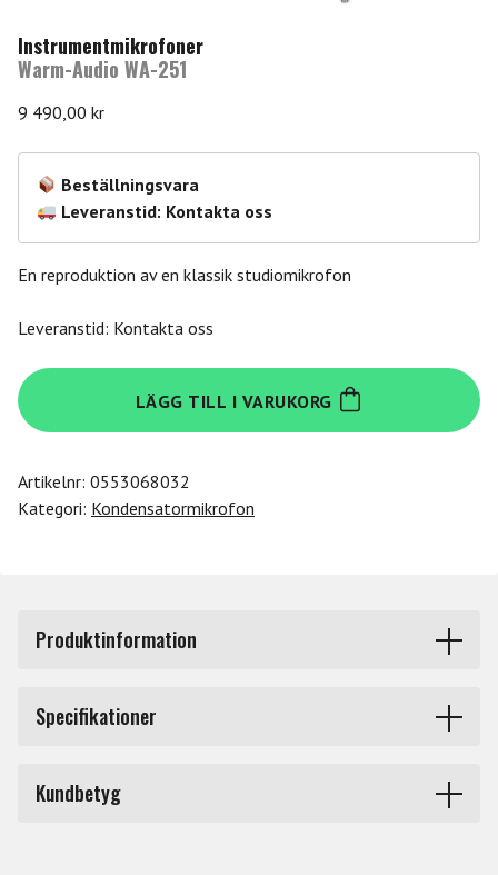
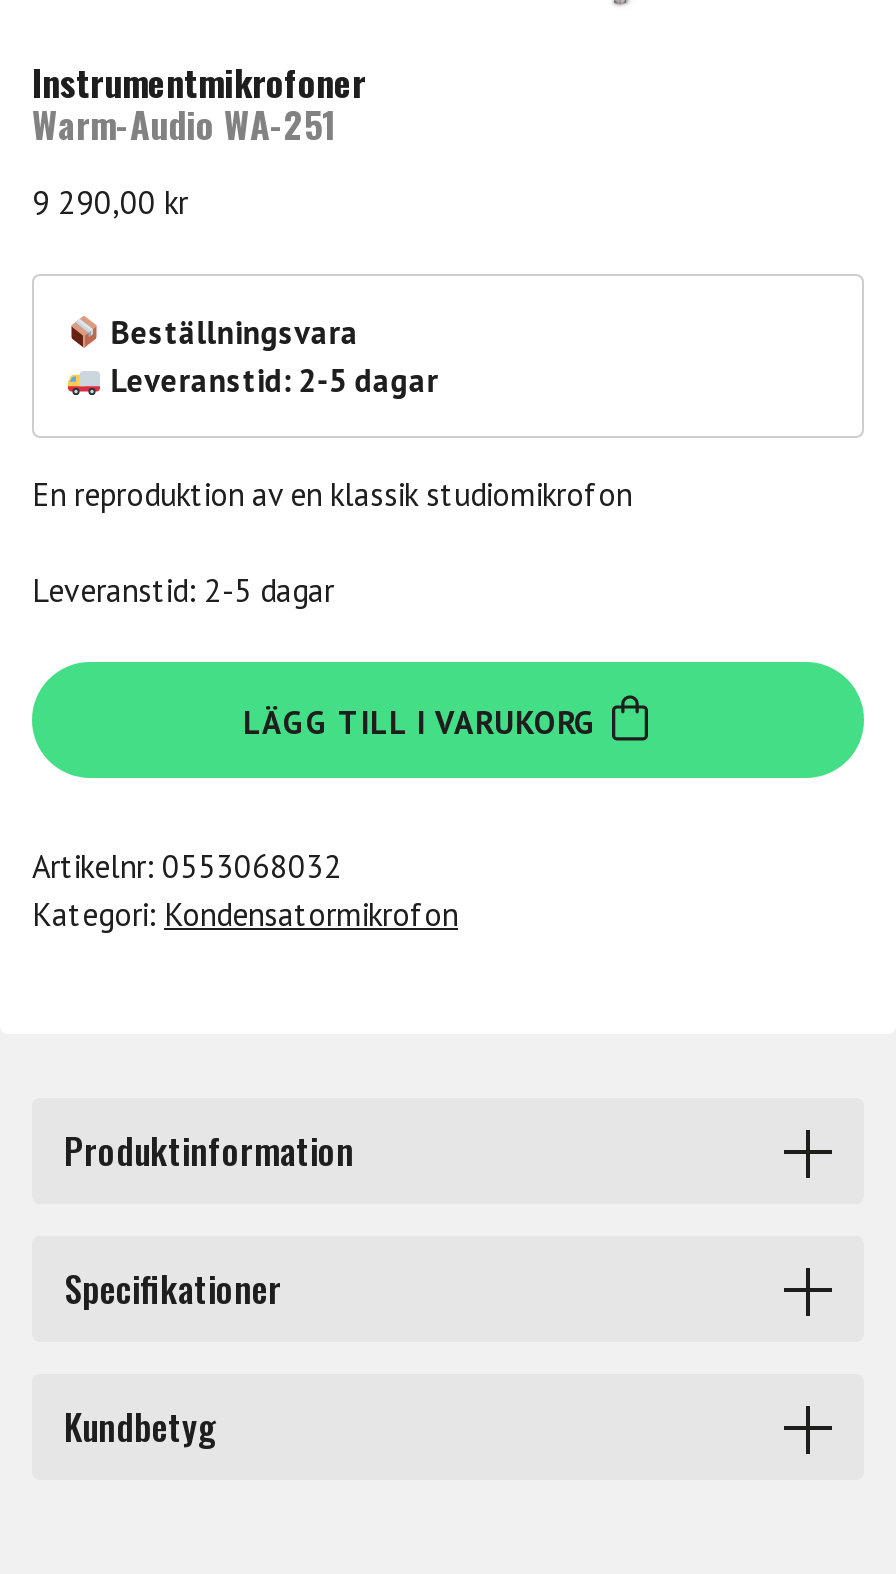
[18,102,104,124] 9 490,00 kr -> [32,183,188,223] 9 290,00 kr
[61,200,273,223] Leveranstid: Kontakta oss -> [110,361,438,401] Leveranstid: 2-5 dagar
[18,317,213,339] Leveranstid: Kontakta oss -> [32,571,334,611] Leveranstid: 2-5 dagar

